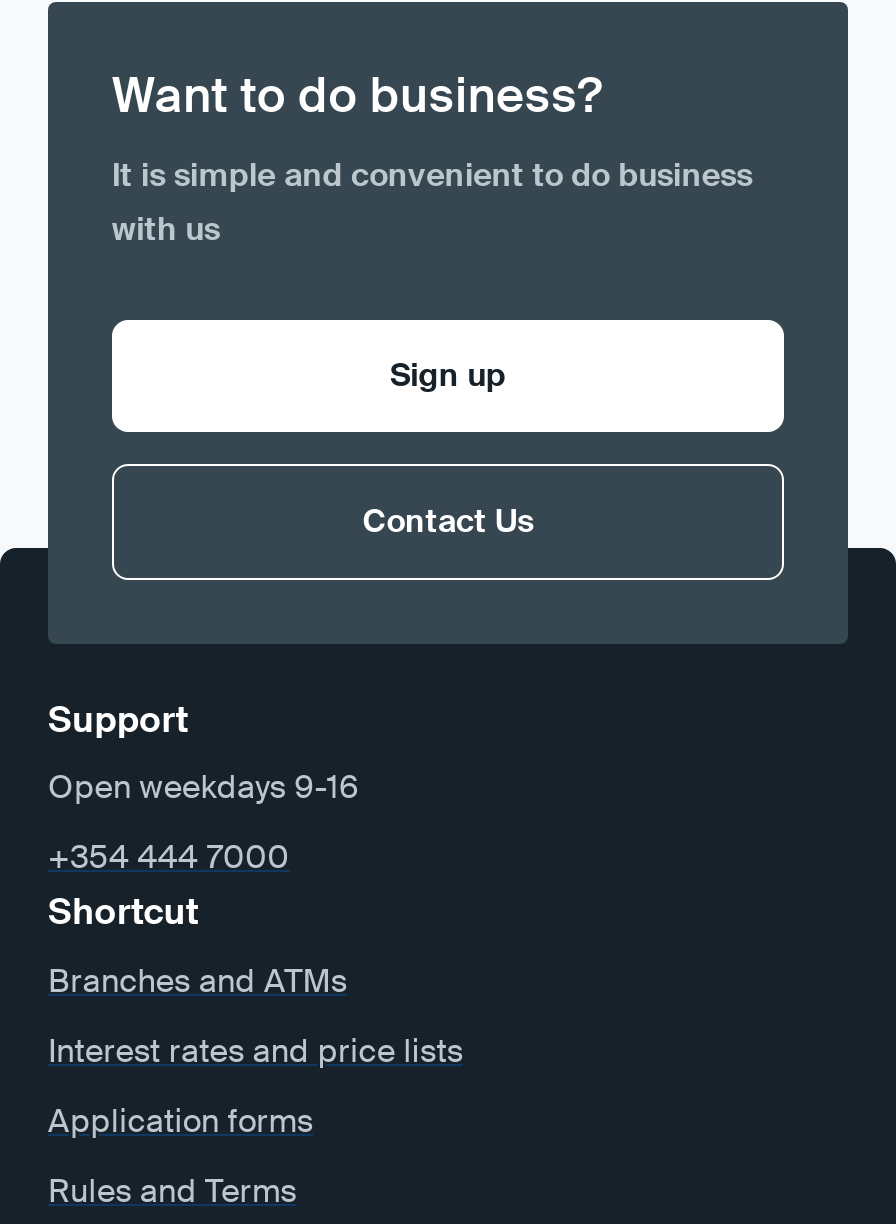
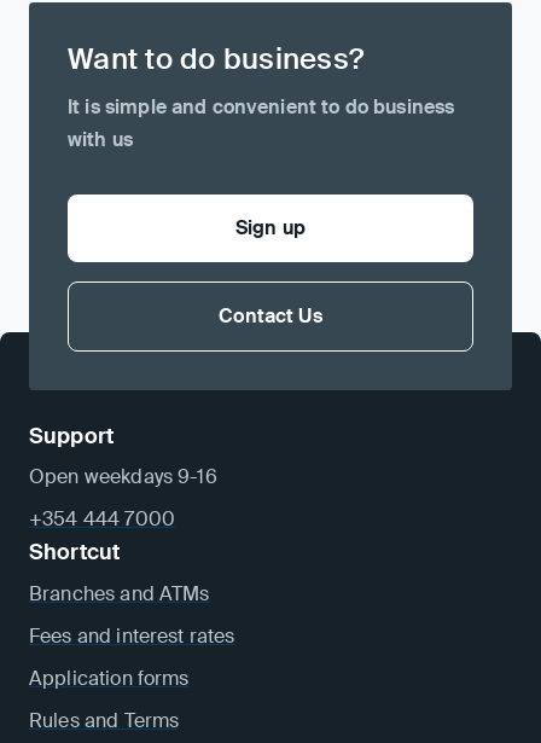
[48,1029,463,1071] Interest rates and price lists -> [29,623,235,648] Fees and interest rates

